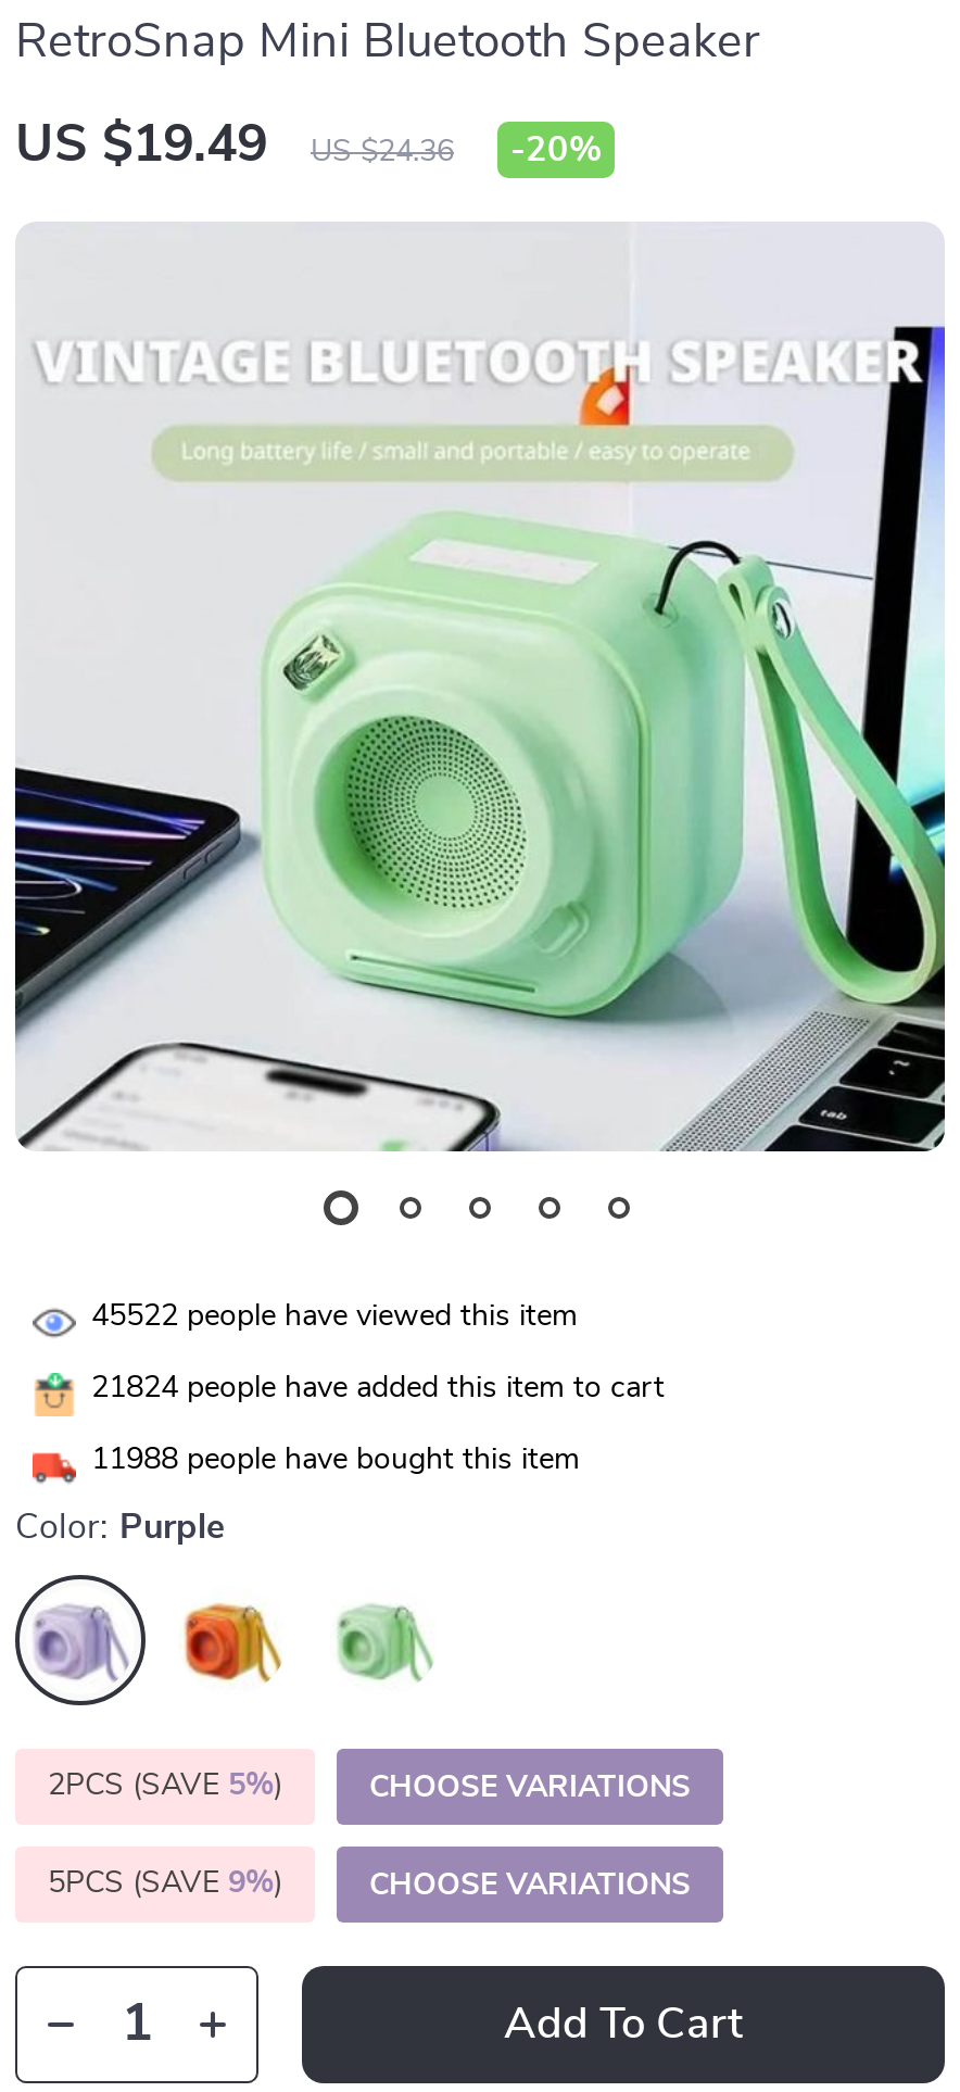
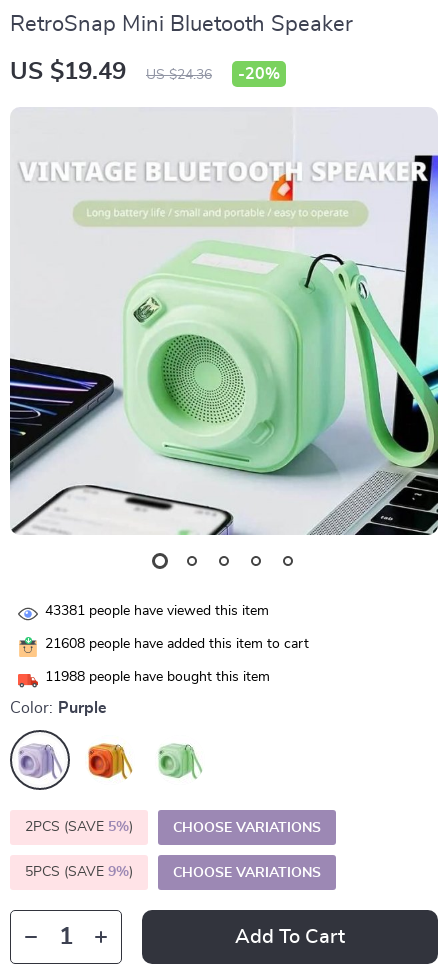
[91,1302,578,1332] 45522 people have viewed this item -> [45,604,269,618] 43381 people have viewed this item
[91,1373,665,1404] 21824 people have added this item to cart -> [45,637,309,651] 21608 people have added this item to cart

